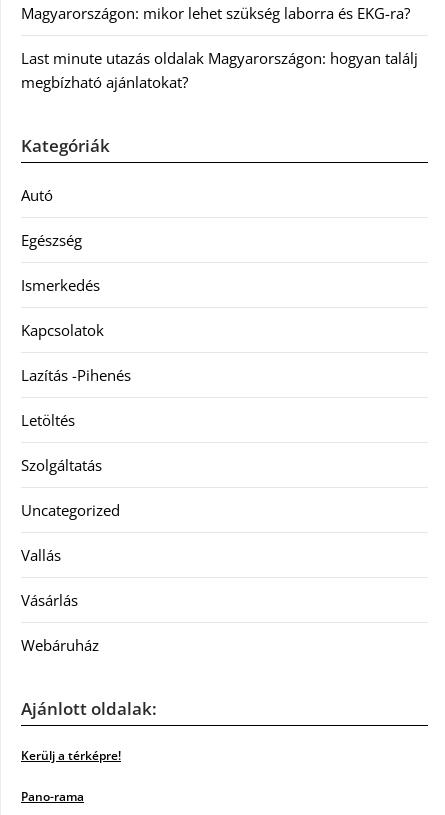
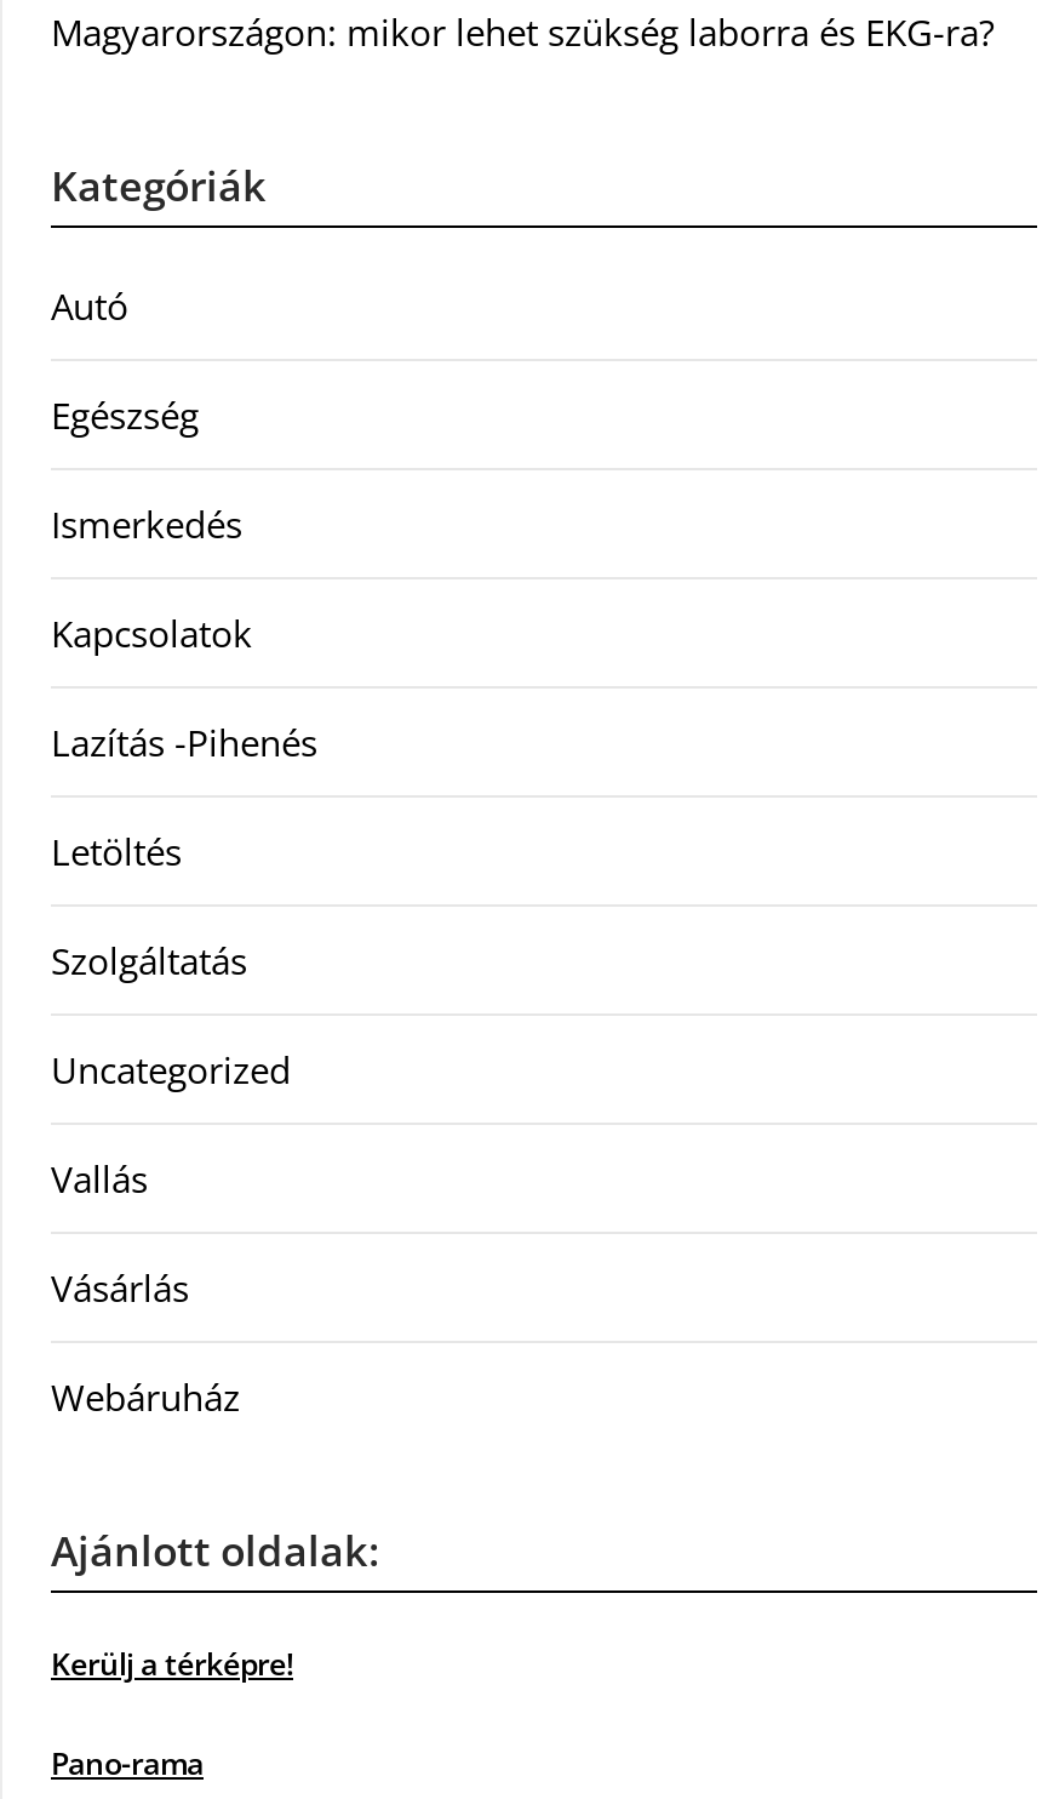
[21,48,418,92] Last minute utazás oldalak Magyarországon: hogyan találj | megbízható ajánlatokat? -> none

